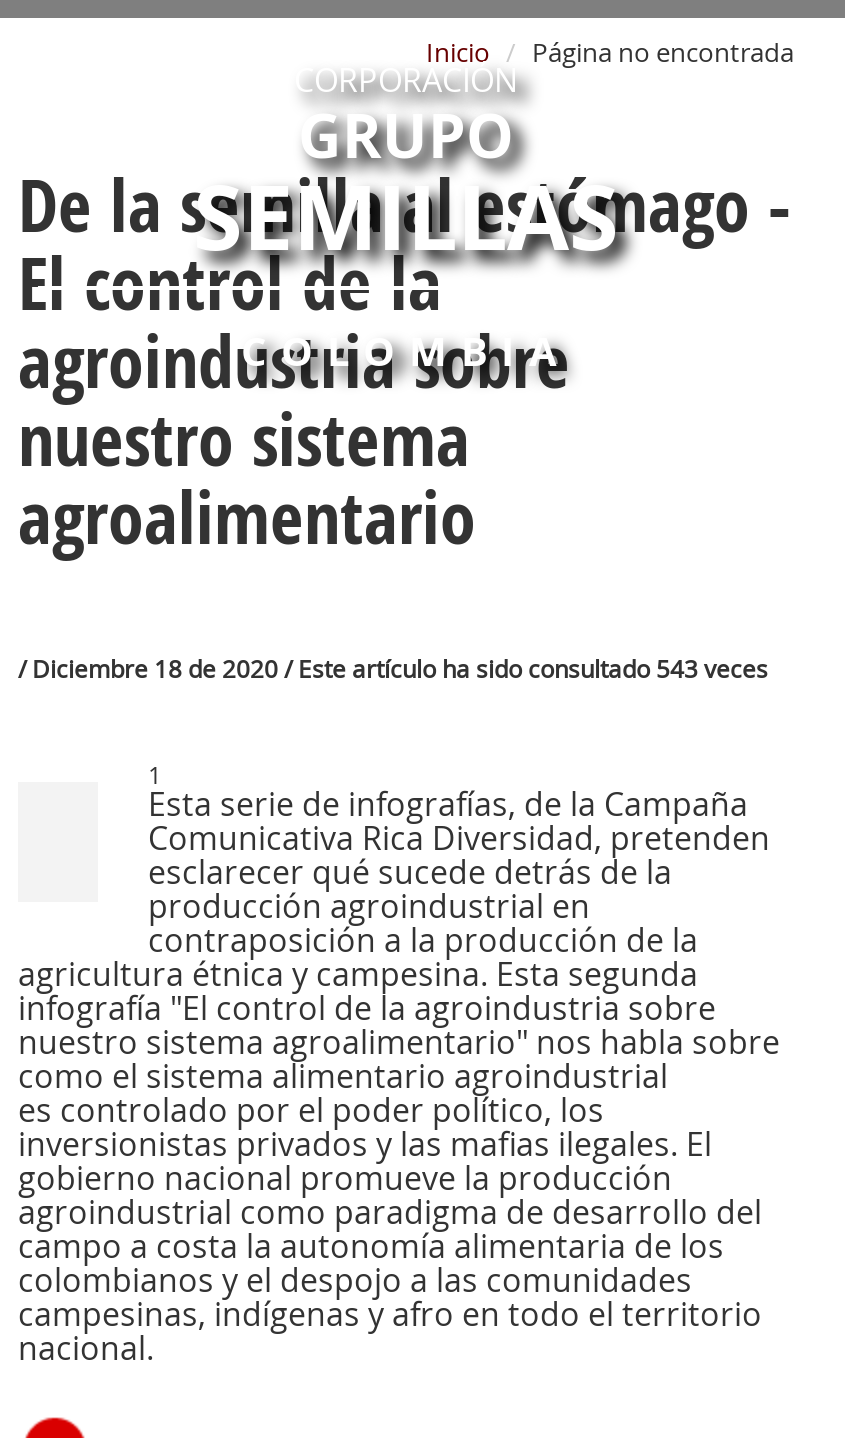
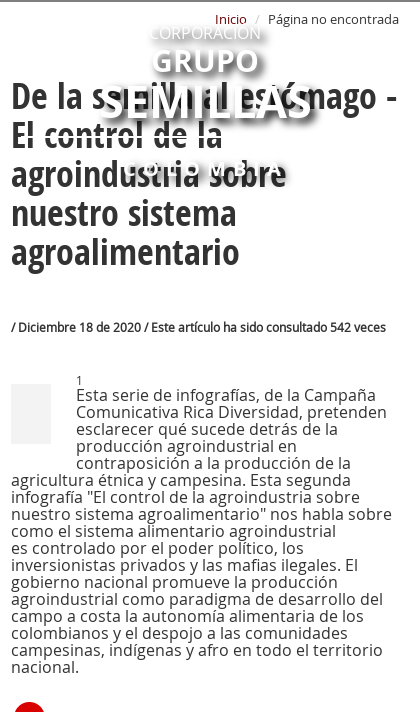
[18,652,768,684] / Diciembre 18 de 2020 / Este artículo ha sido consultado 543 veces -> [11,319,386,335] / Diciembre 18 de 2020 / Este artículo ha sido consultado 542 veces

